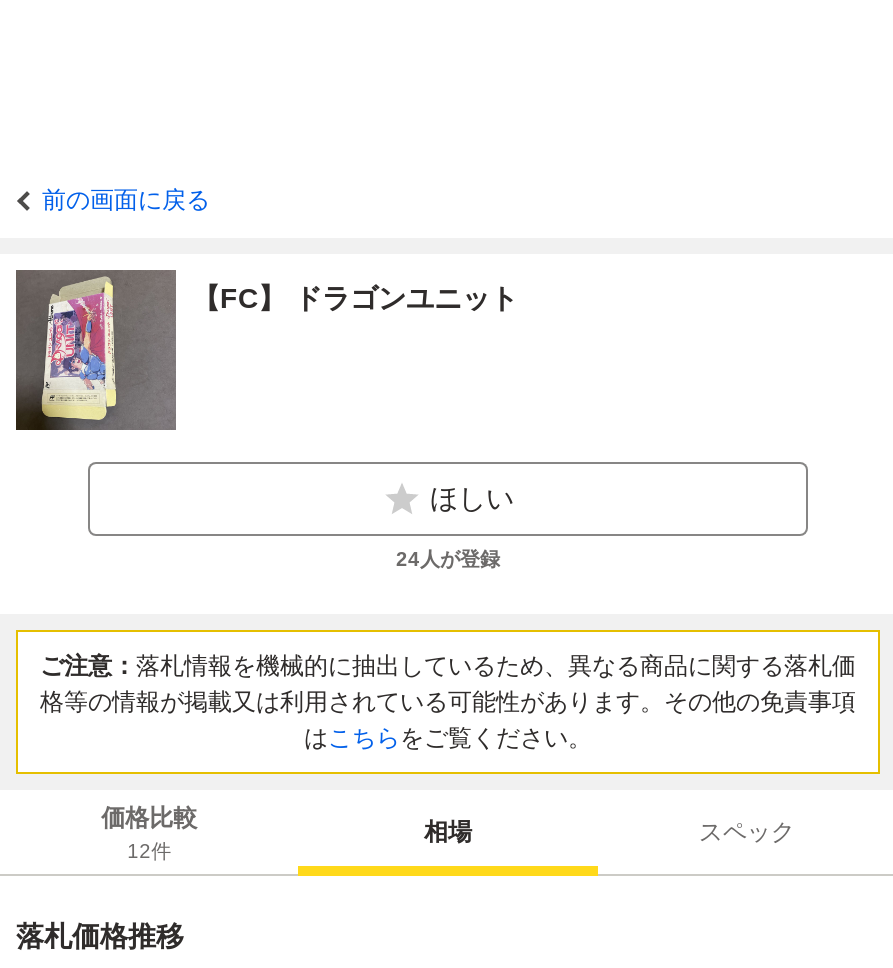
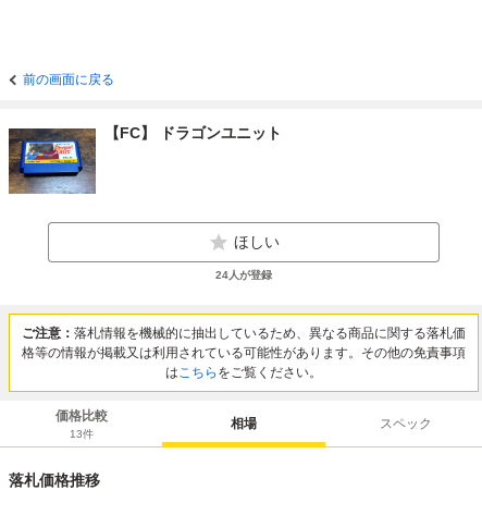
[14,268,178,432] [image] -> [8,118,96,205] [image]
[127,839,171,861] 12件 -> [69,427,93,439] 13件

